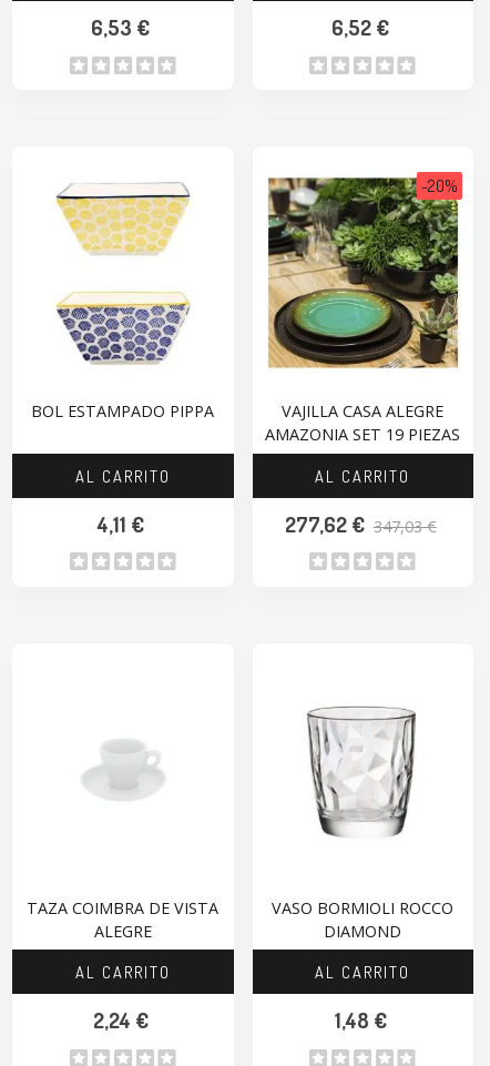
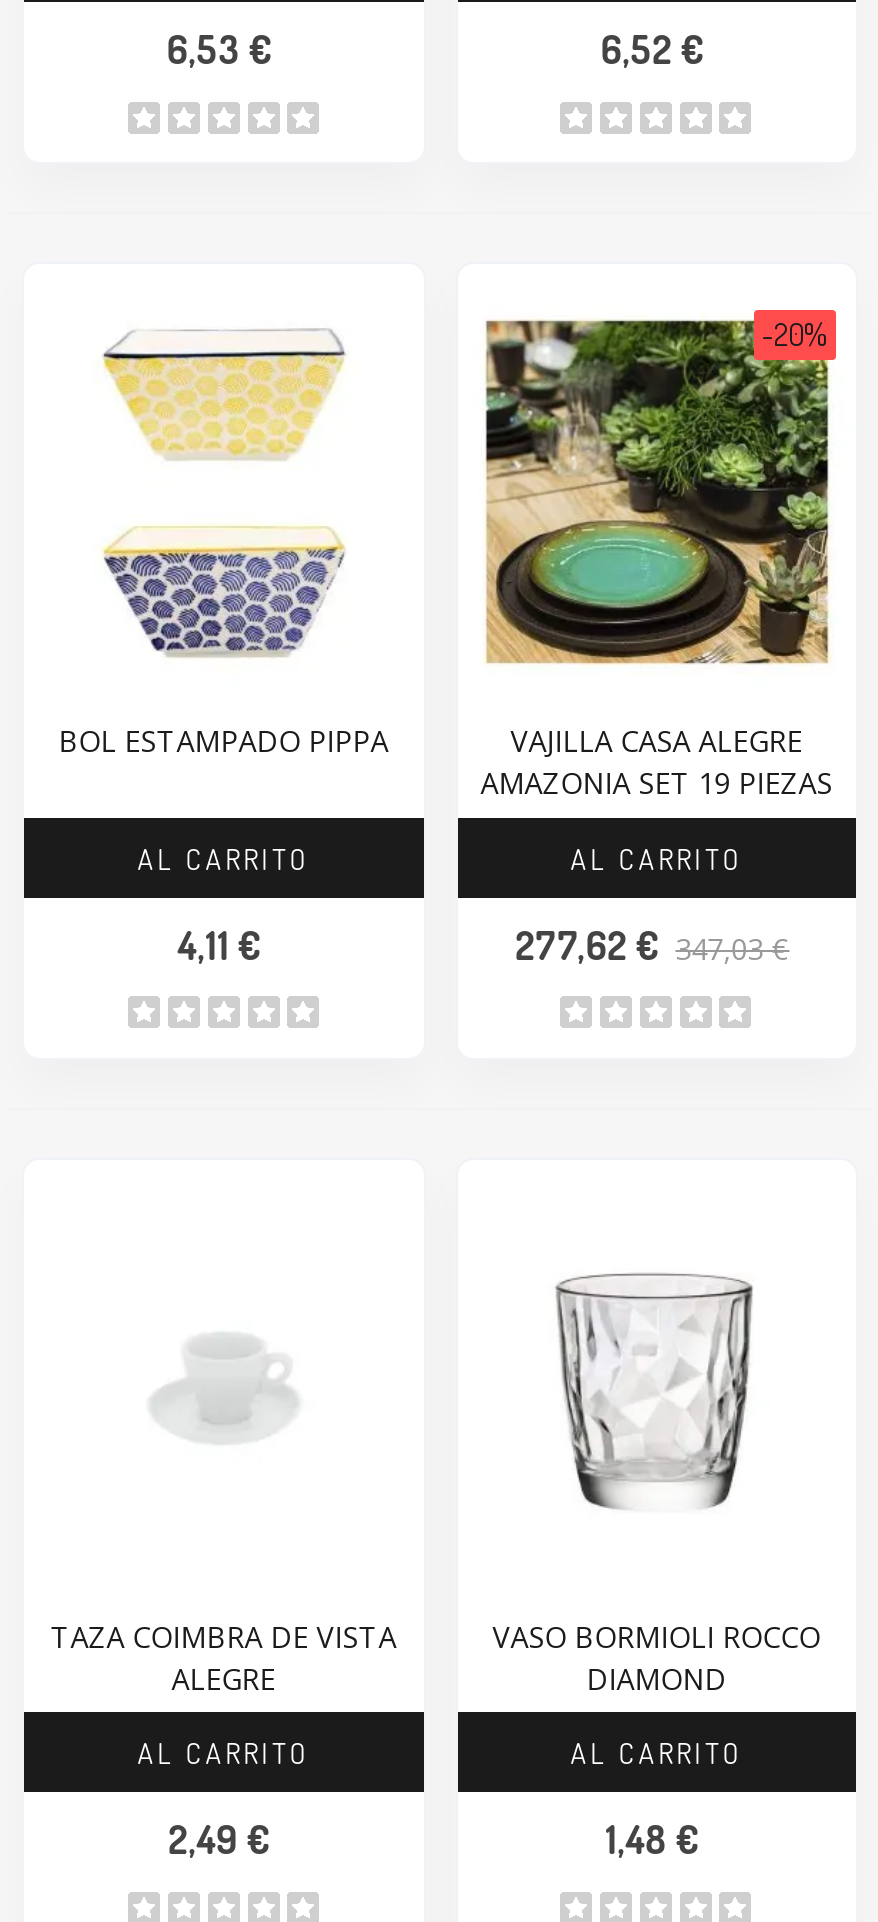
[93,1006,148,1034] 2,24 € -> [168,1815,270,1865] 2,49 €

